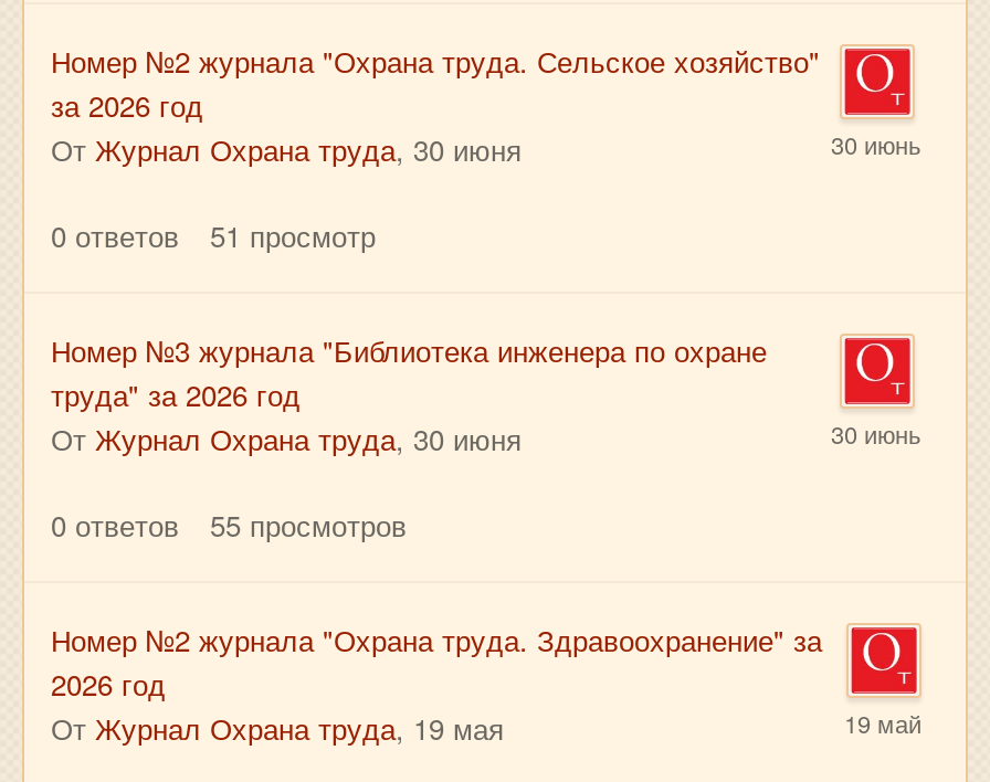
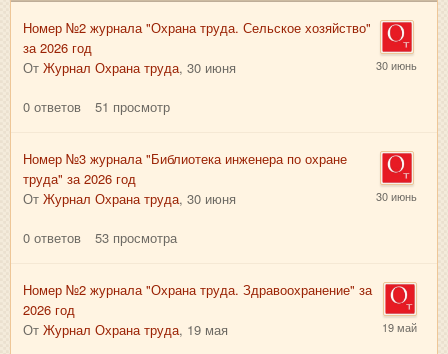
[51,505,407,547] 0 ответов 55 просмотров -> [23,228,177,247] 0 ответов 53 просмотра

